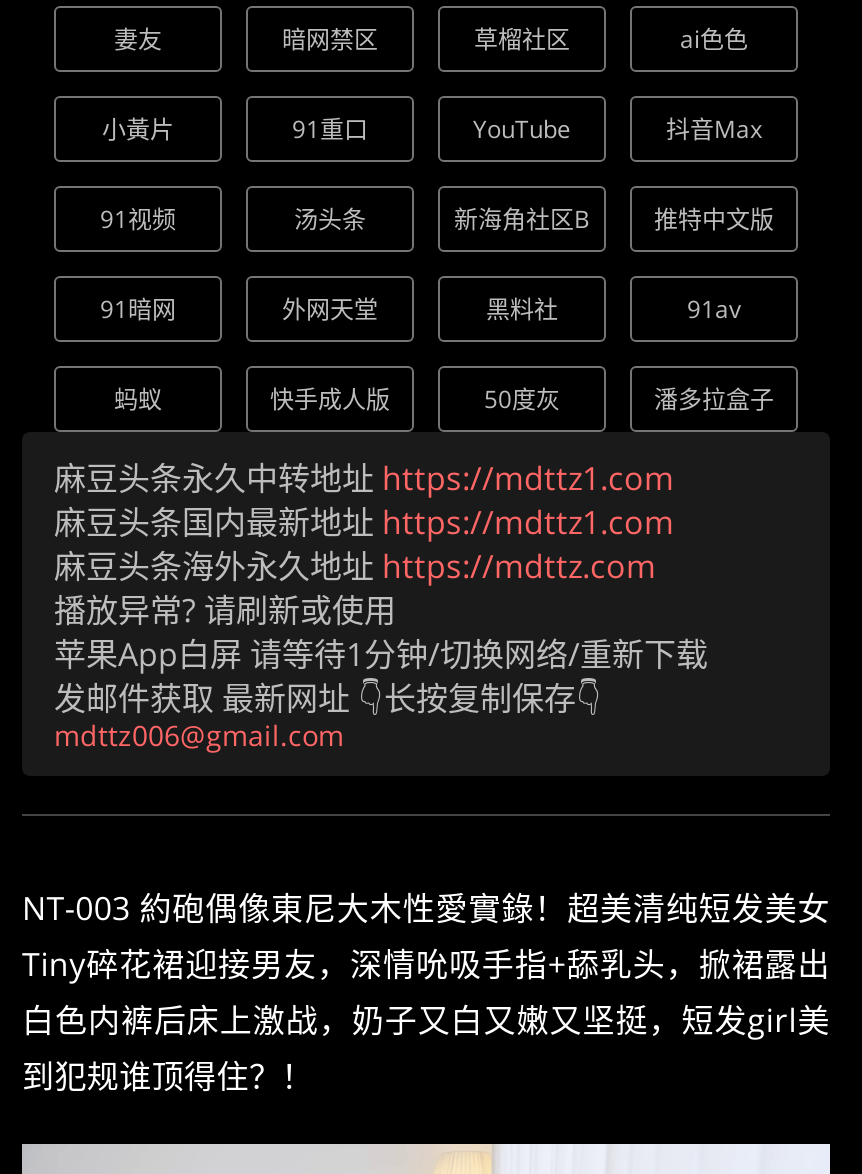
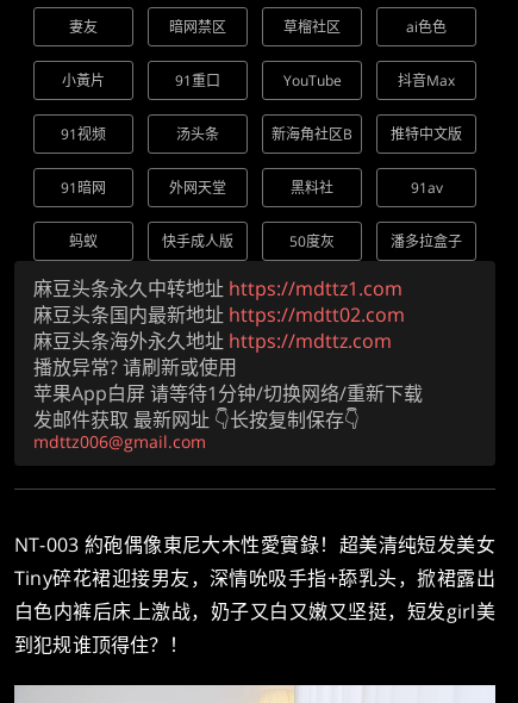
[54,500,674,544] 麻豆头条国内最新地址https://mdttz1.com -> [33,302,405,328] 麻豆头条国内最新地址https://mdtt02.com

